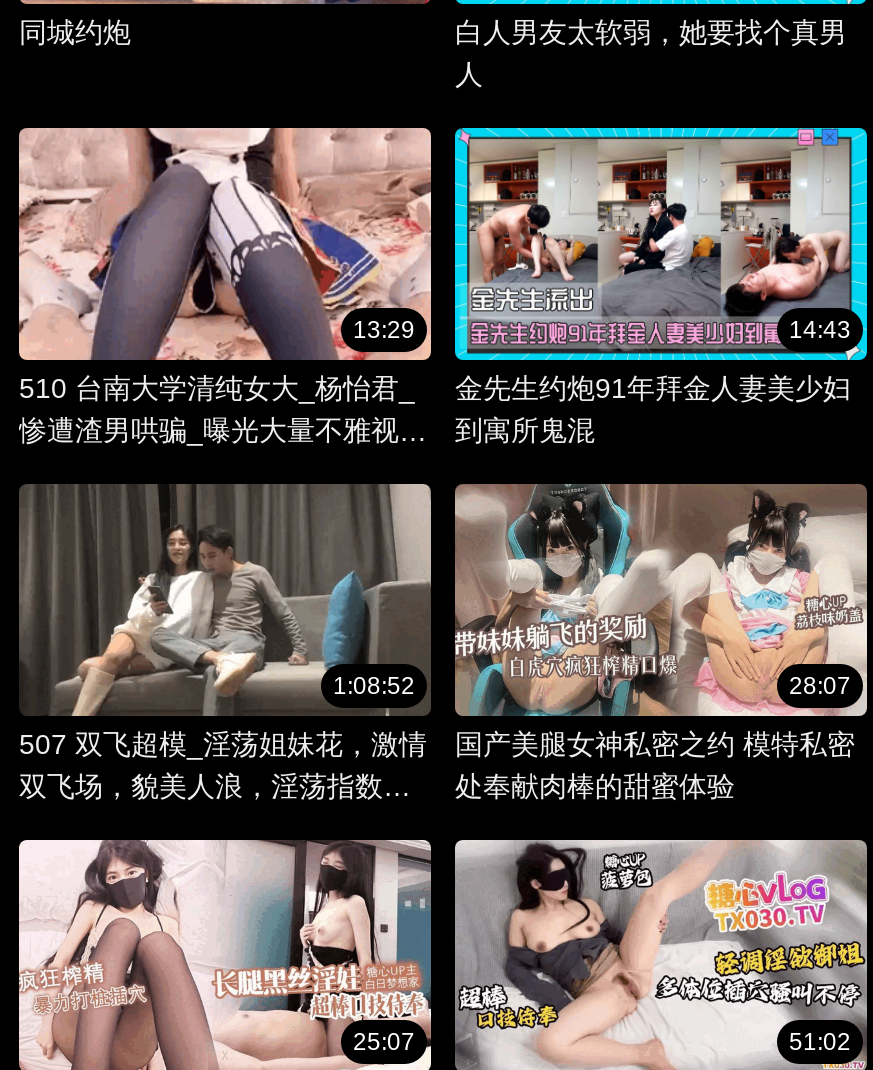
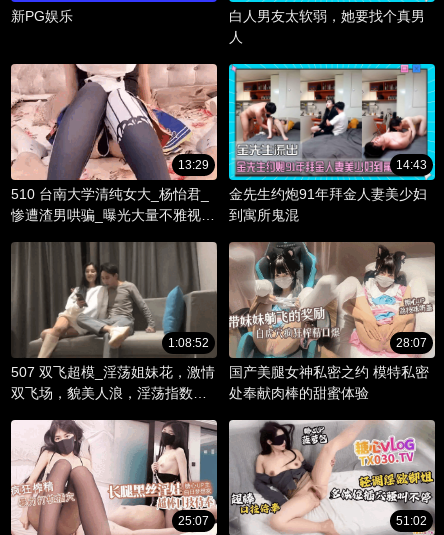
[19,17,131,49] 同城约炮 -> [11,8,73,24] 新PG娱乐

